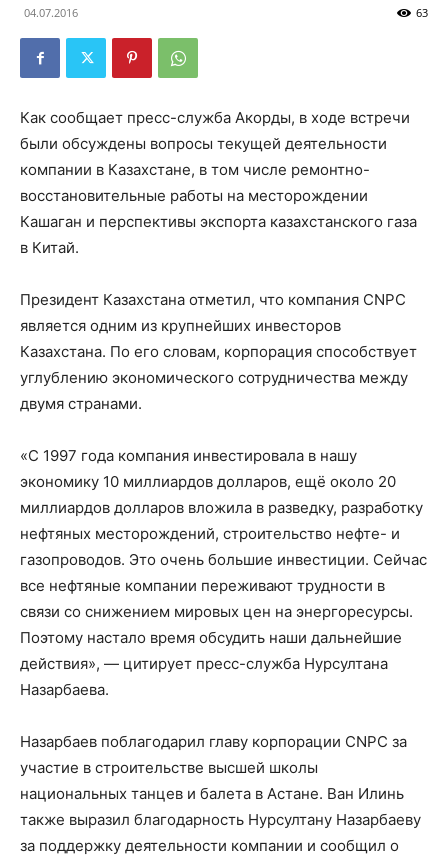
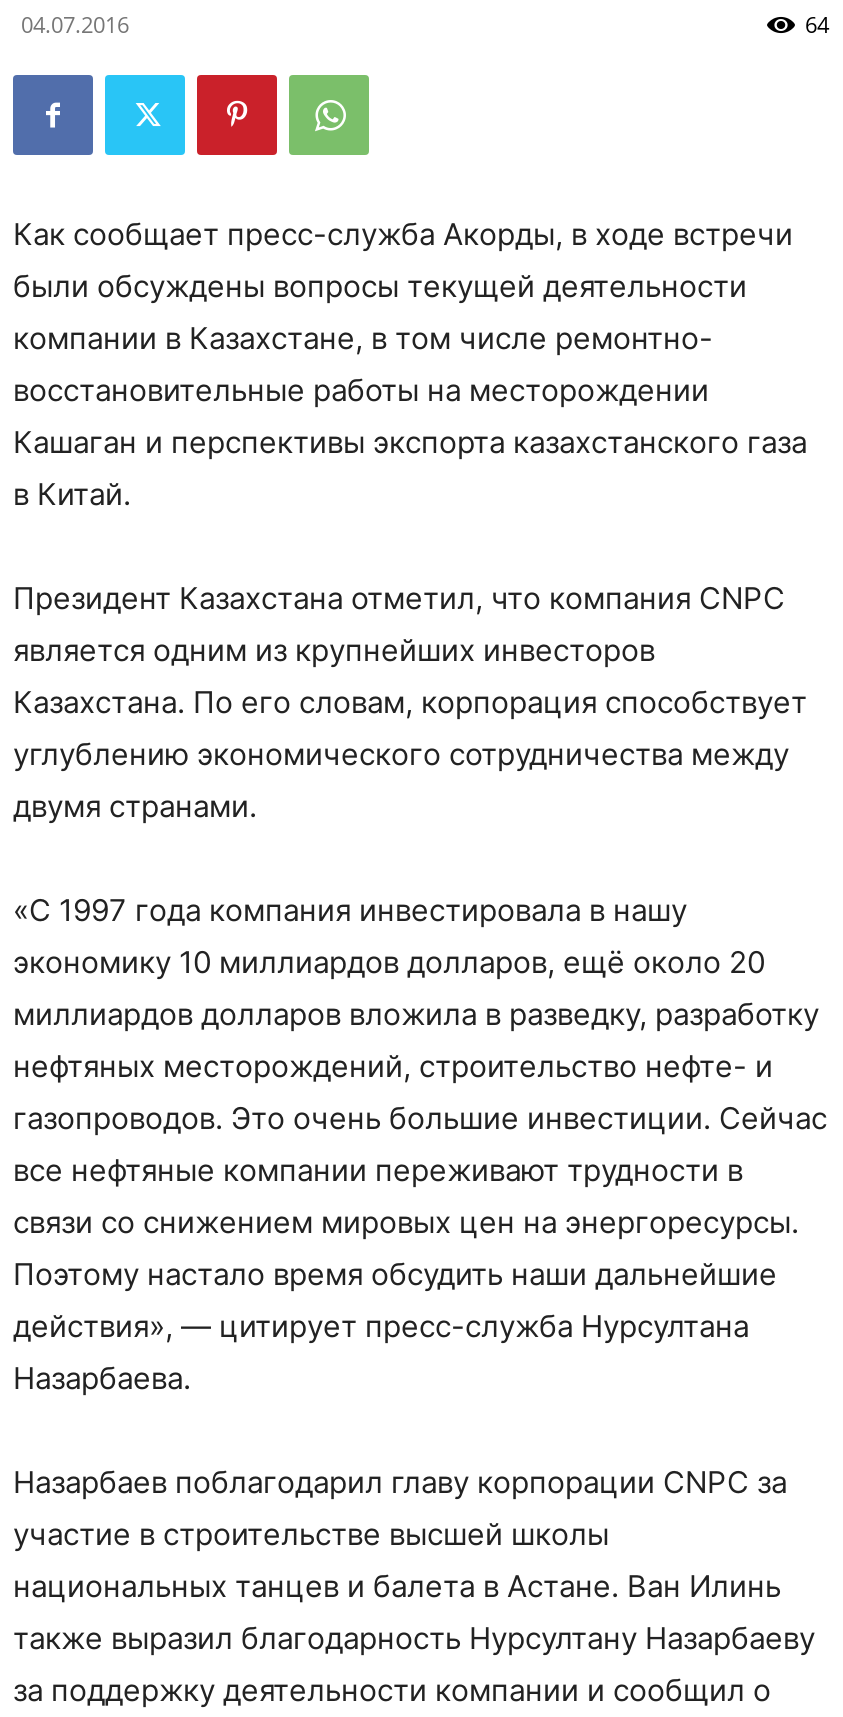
[416,5,428,20] 63 -> [805,9,829,39] 64

